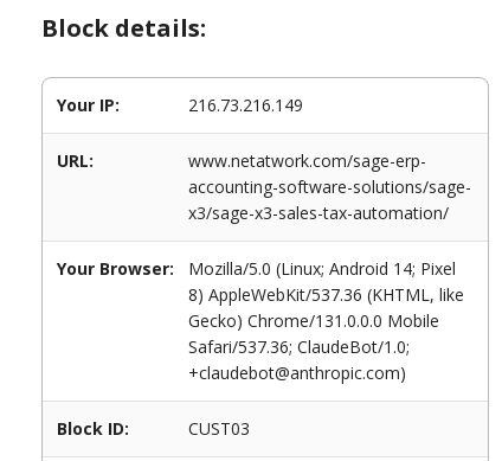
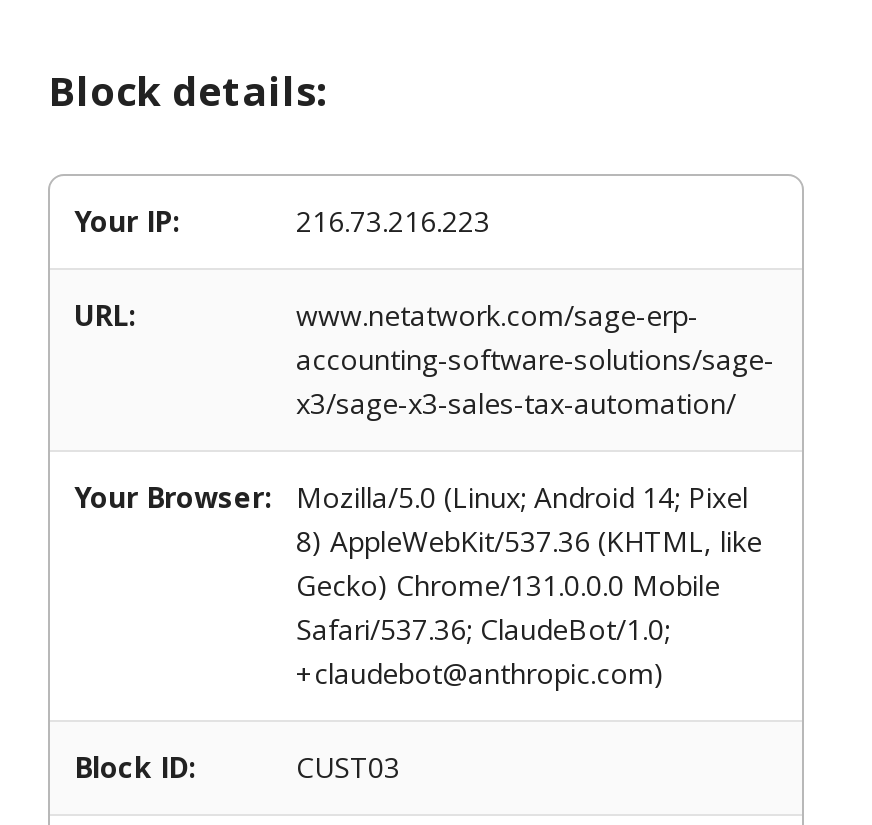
[188,94,303,116] 216.73.216.149 -> [296,202,490,240] 216.73.216.223

